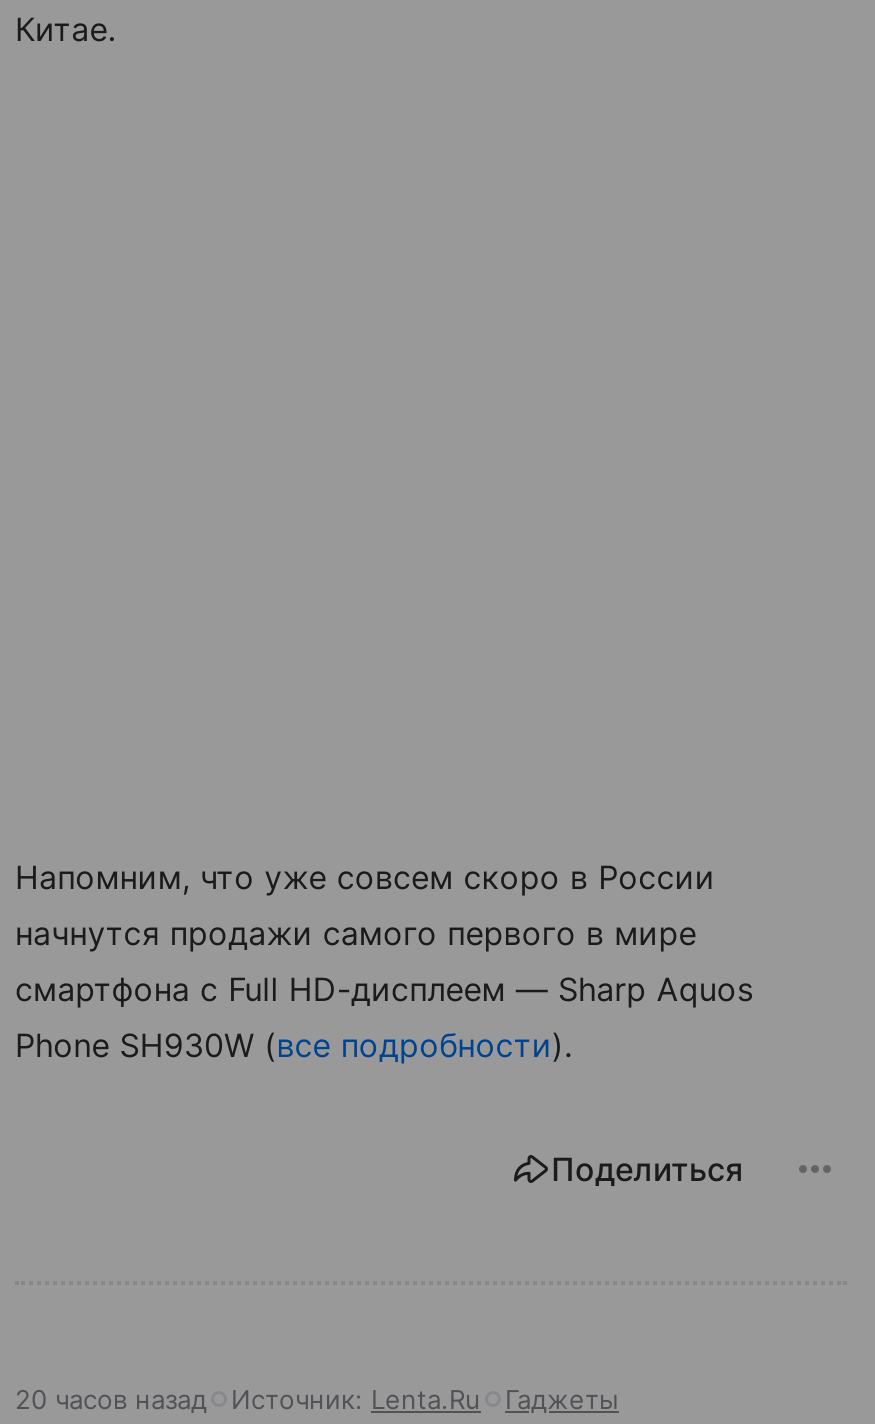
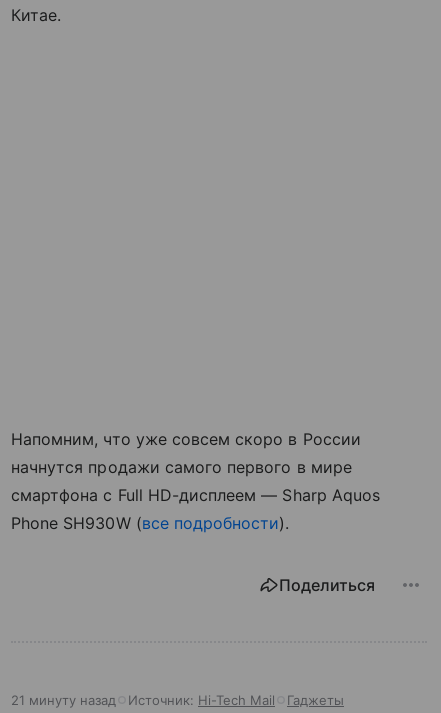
[15,1383,481,1415] 20 часов назад | Источник: Lenta.Ru -> [11,692,275,708] 21 минуту назад | Источник: Hi-Tech Mail

